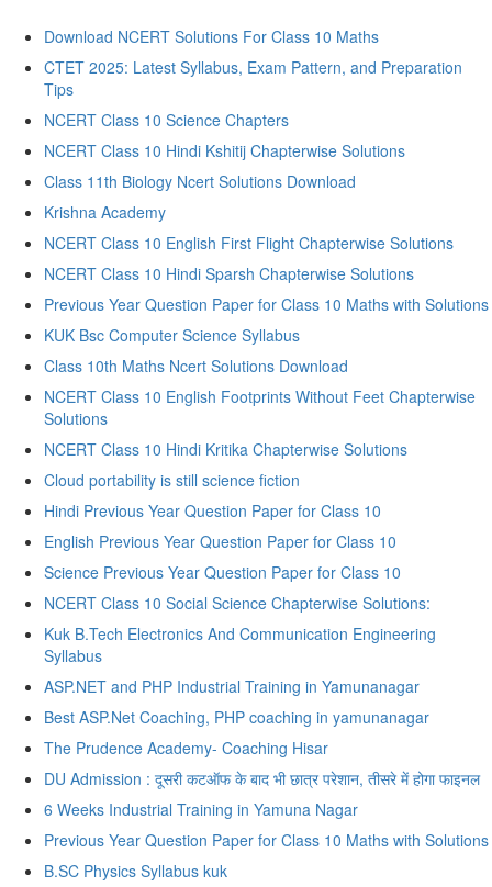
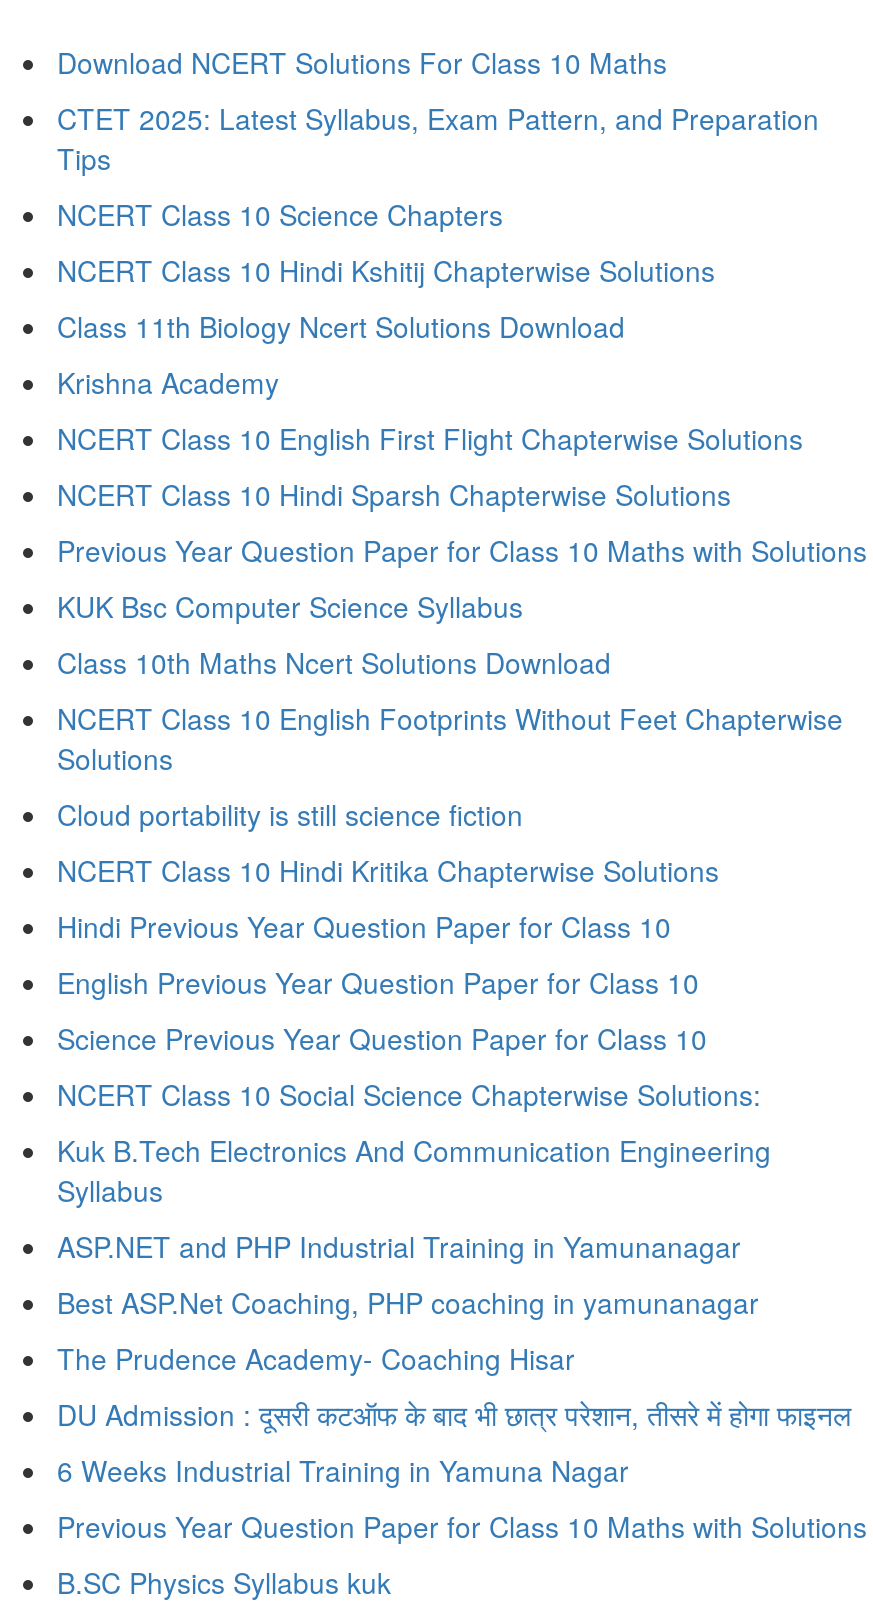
moved [44,438,407,460] -> [57,851,719,891]: NCERT Class 10 Hindi Kritika Chapterwise Solutions
moved [44,469,300,491] -> [57,795,523,835]: Cloud portability is still science fiction

